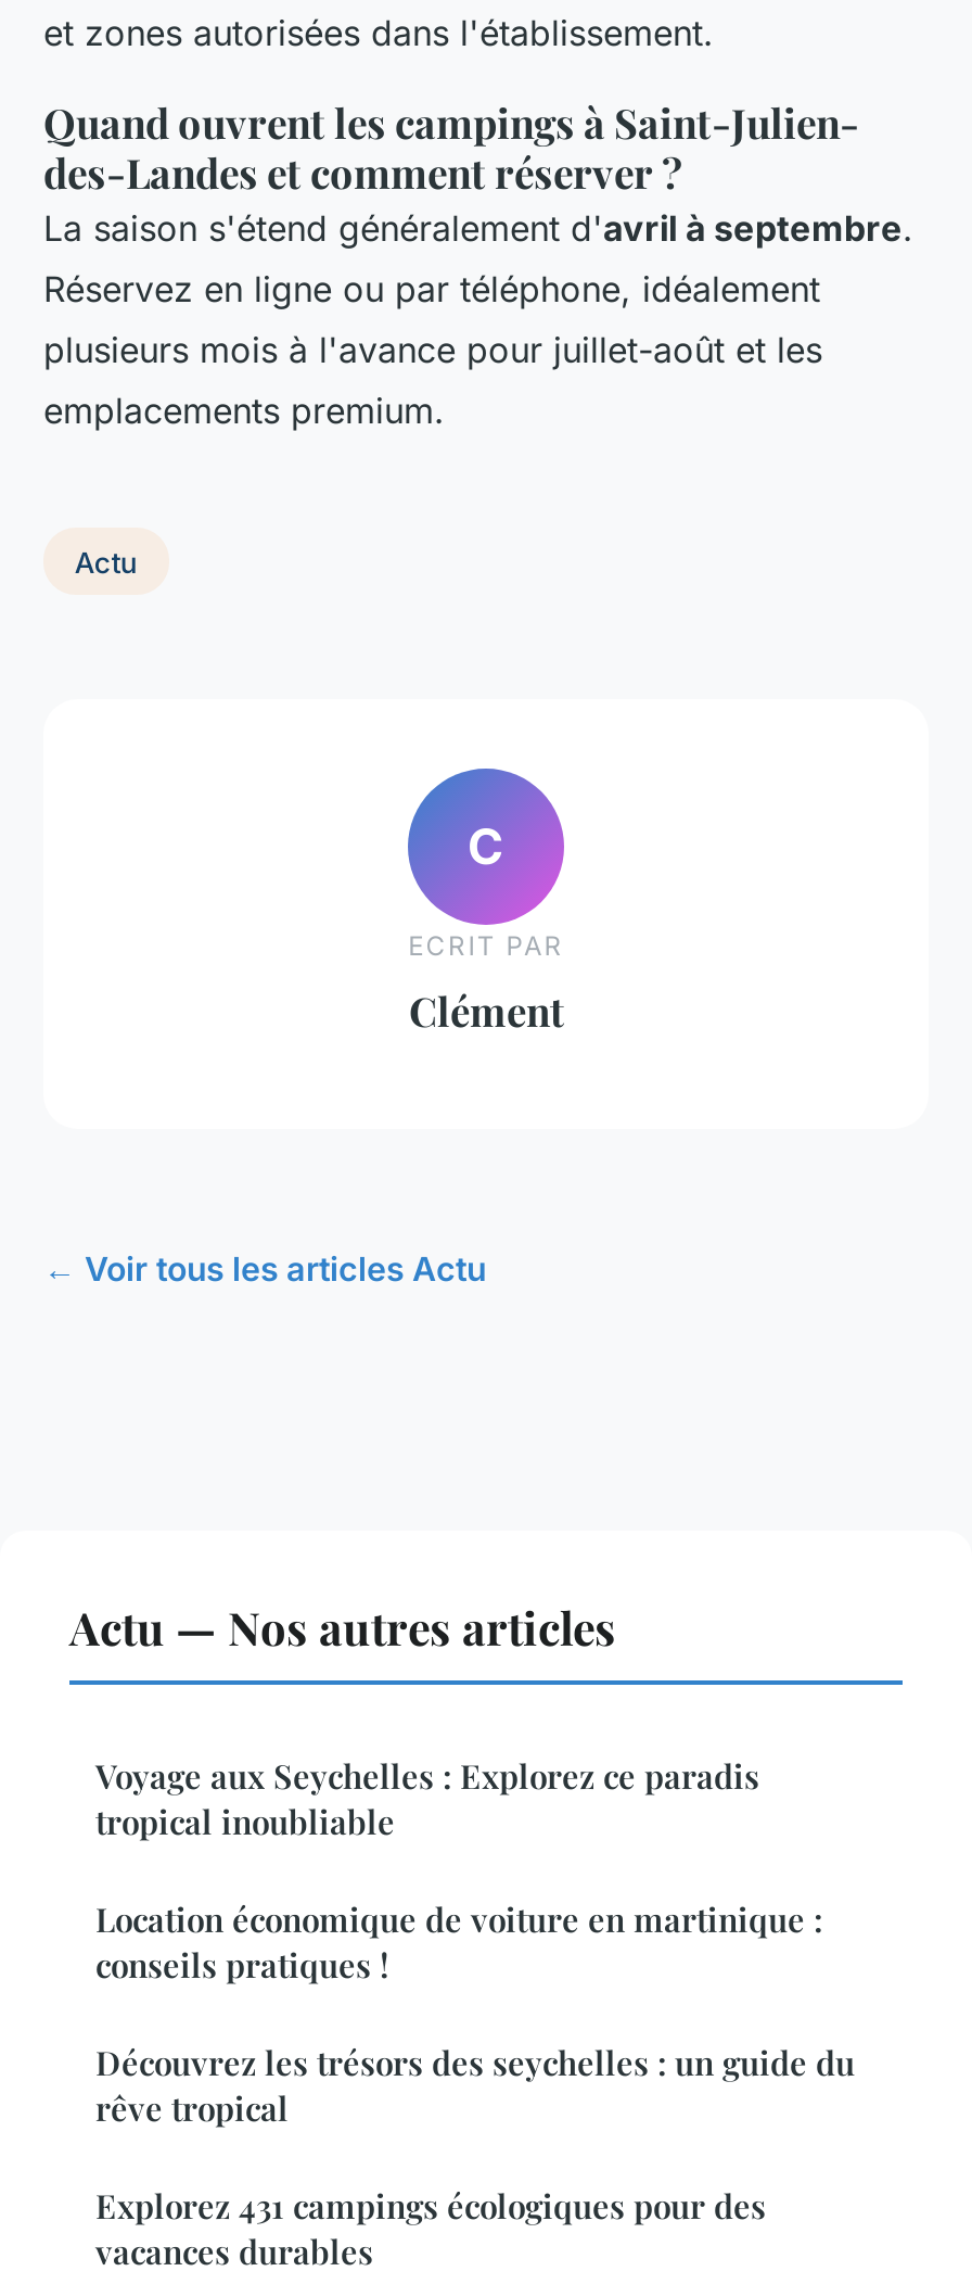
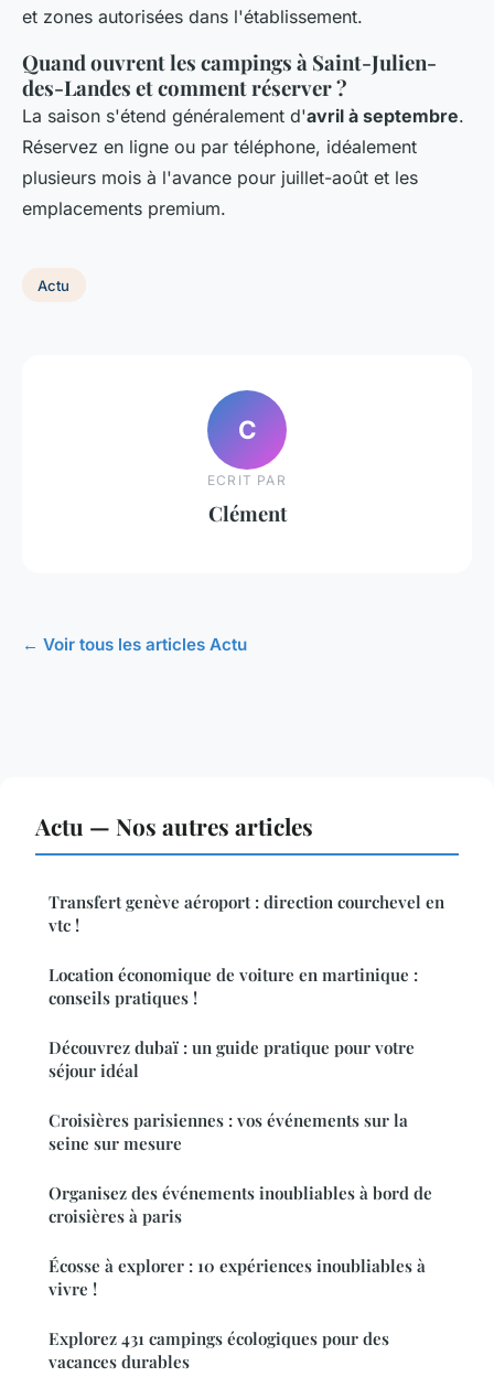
[95,1754,759,1843] Voyage aux Seychelles : Explorez ce paradis | tropical inoubliable -> [49,890,444,936] Transfert genève aéroport : direction courchevel en | vtc !
[95,2040,855,2129] Découvrez les trésors des seychelles : un guide du | rêve tropical -> [49,1036,432,1299] Découvrez dubaï : un guide pratique pour votre | séjour idéal | Croisières parisiennes : vos événements sur la | seine sur mesure | Organisez des événements inoubliables à bord de | croisières à paris | Écosse à explorer : 10 expériences inoubliables à | vivre !

